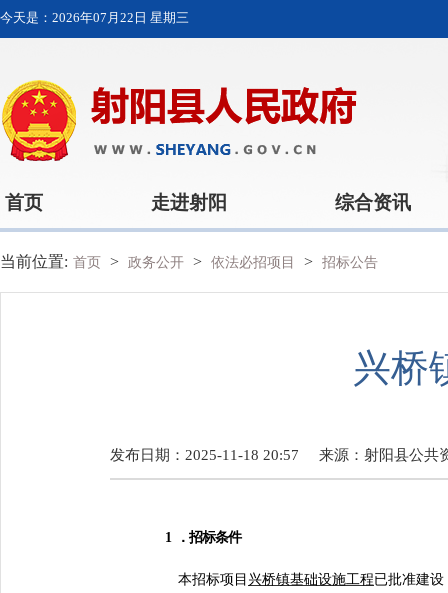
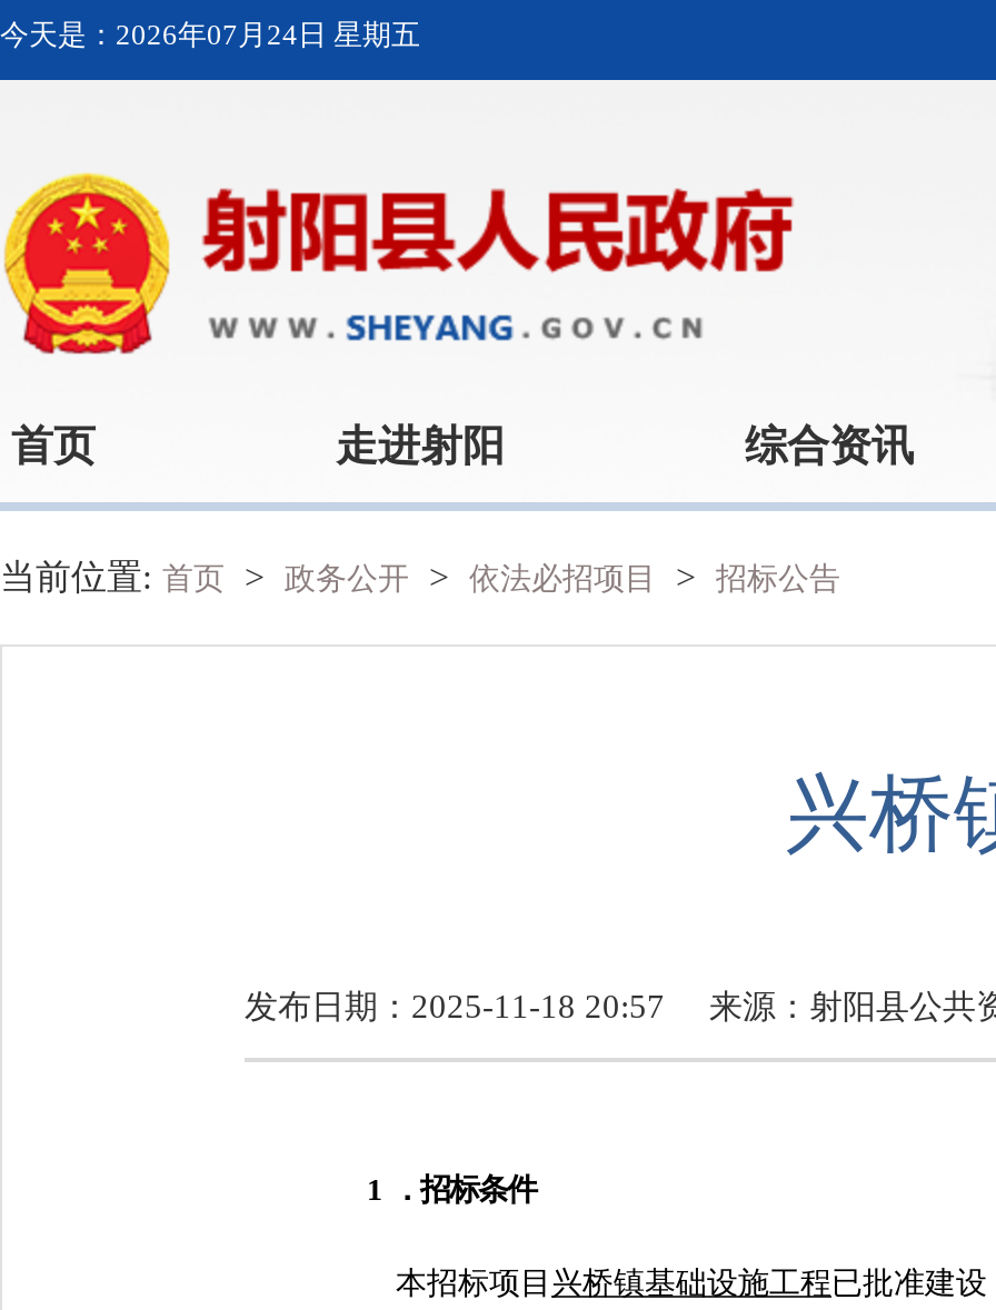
[0,10,189,25] 今天是：2026年07月22日 星期三 -> [0,18,420,51] 今天是：2026年07月24日 星期五

